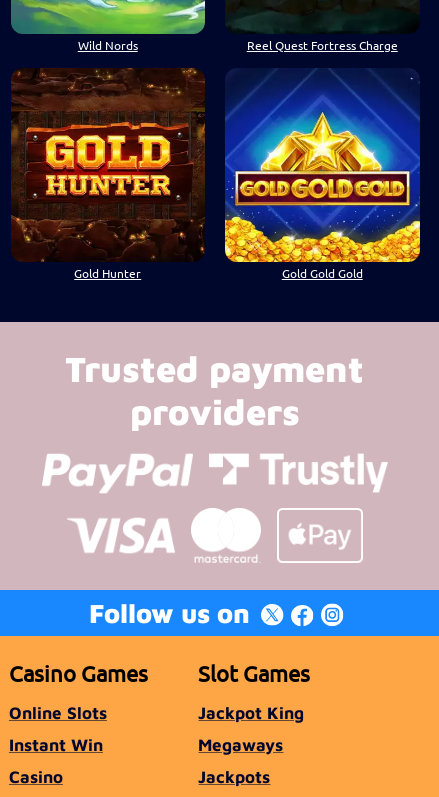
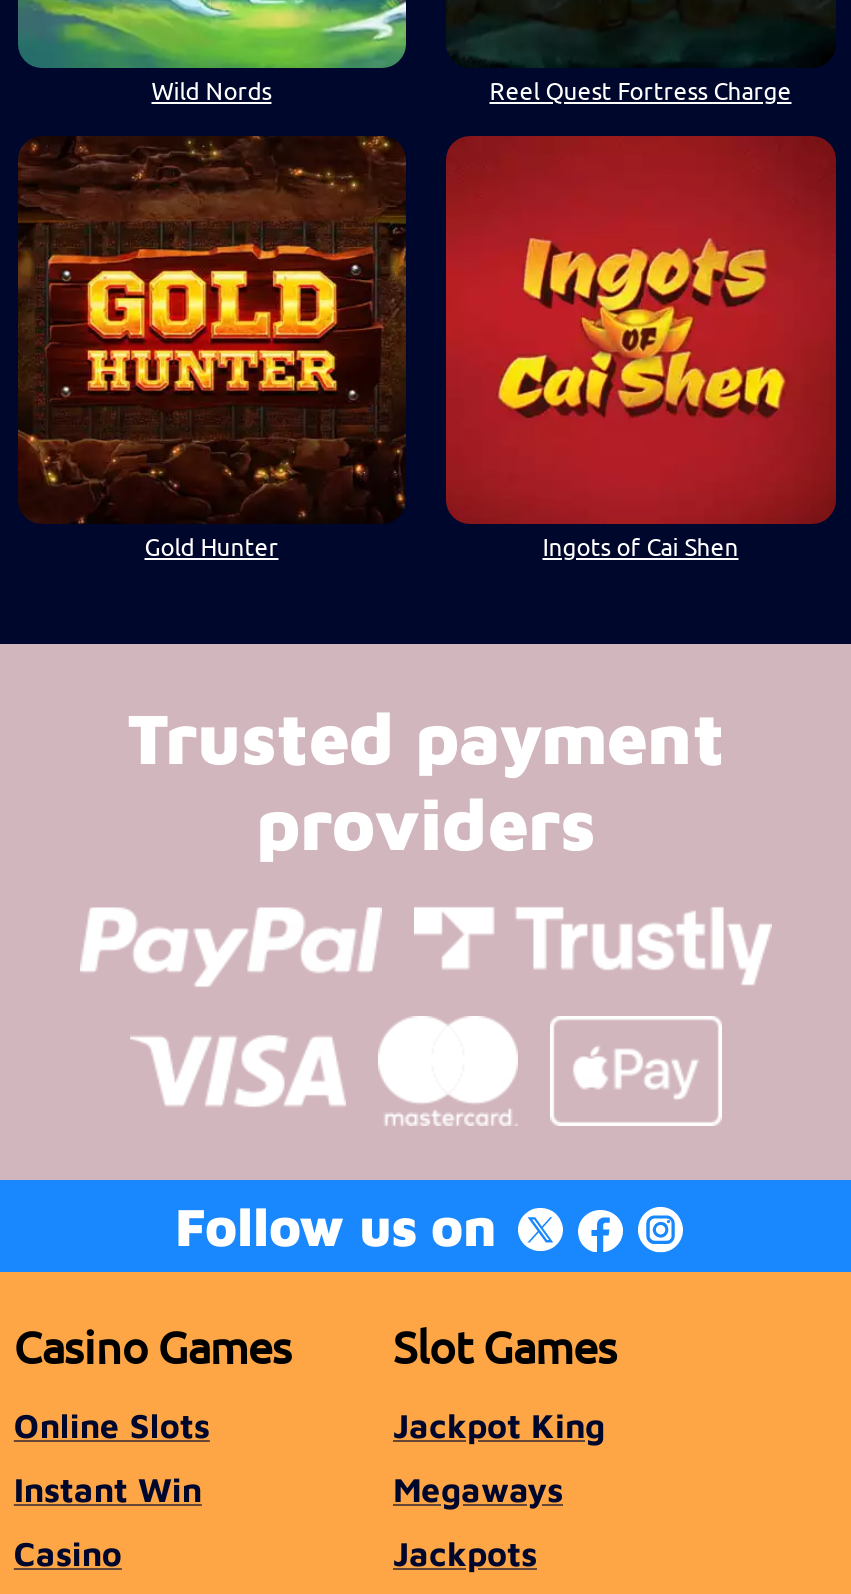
[224,68,421,281] [image] | Gold Gold Gold -> [444,134,838,562] [image] | Ingots of Cai Shen

